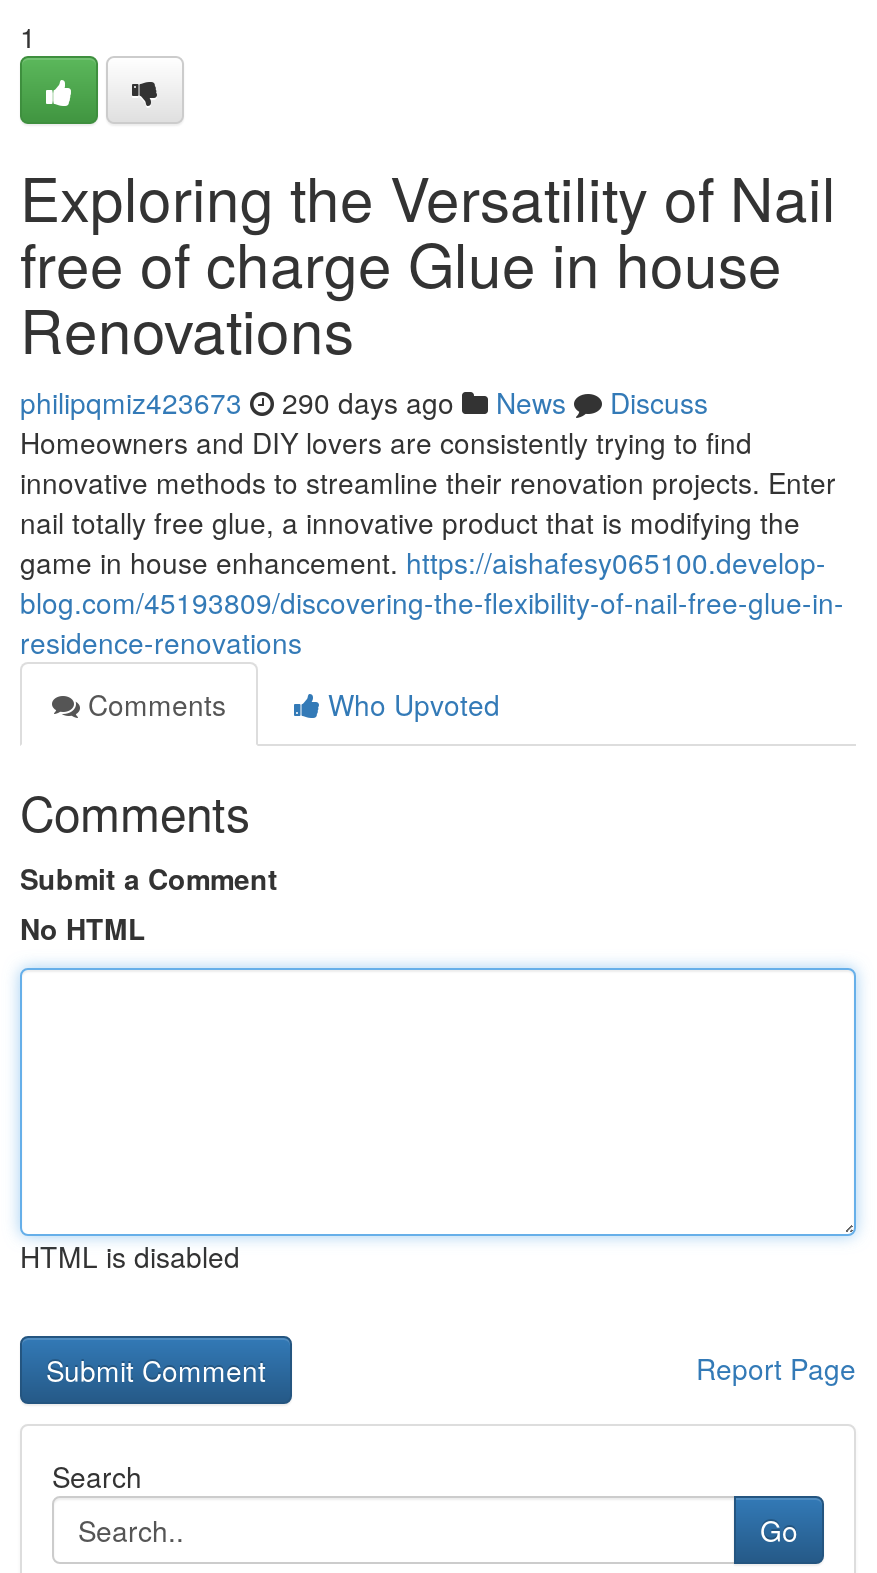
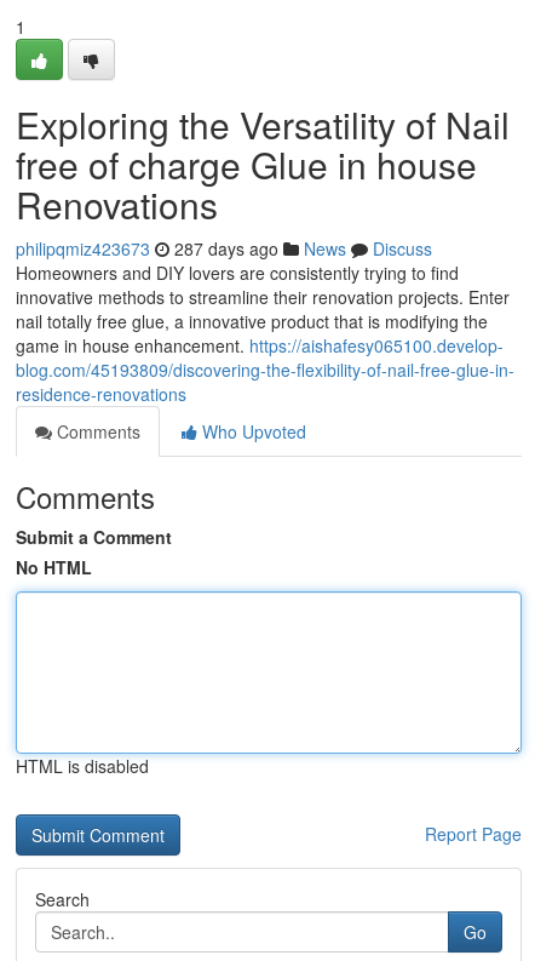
[20,382,708,422] philipqmiz423673 290 days ago News Discuss -> [16,236,432,261] philipqmiz423673 287 days ago News Discuss

